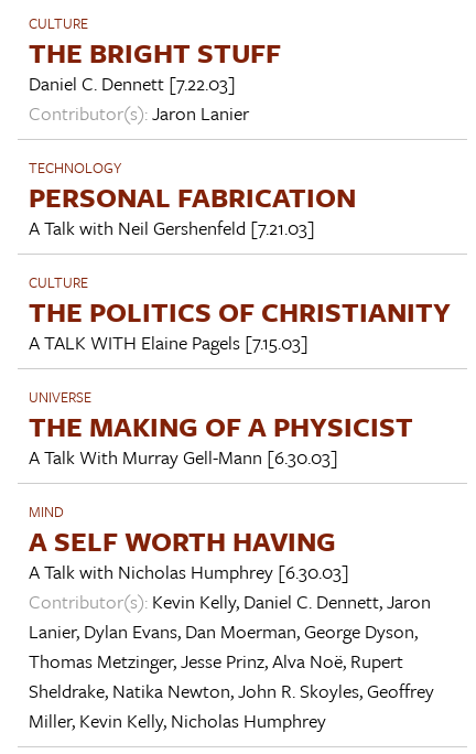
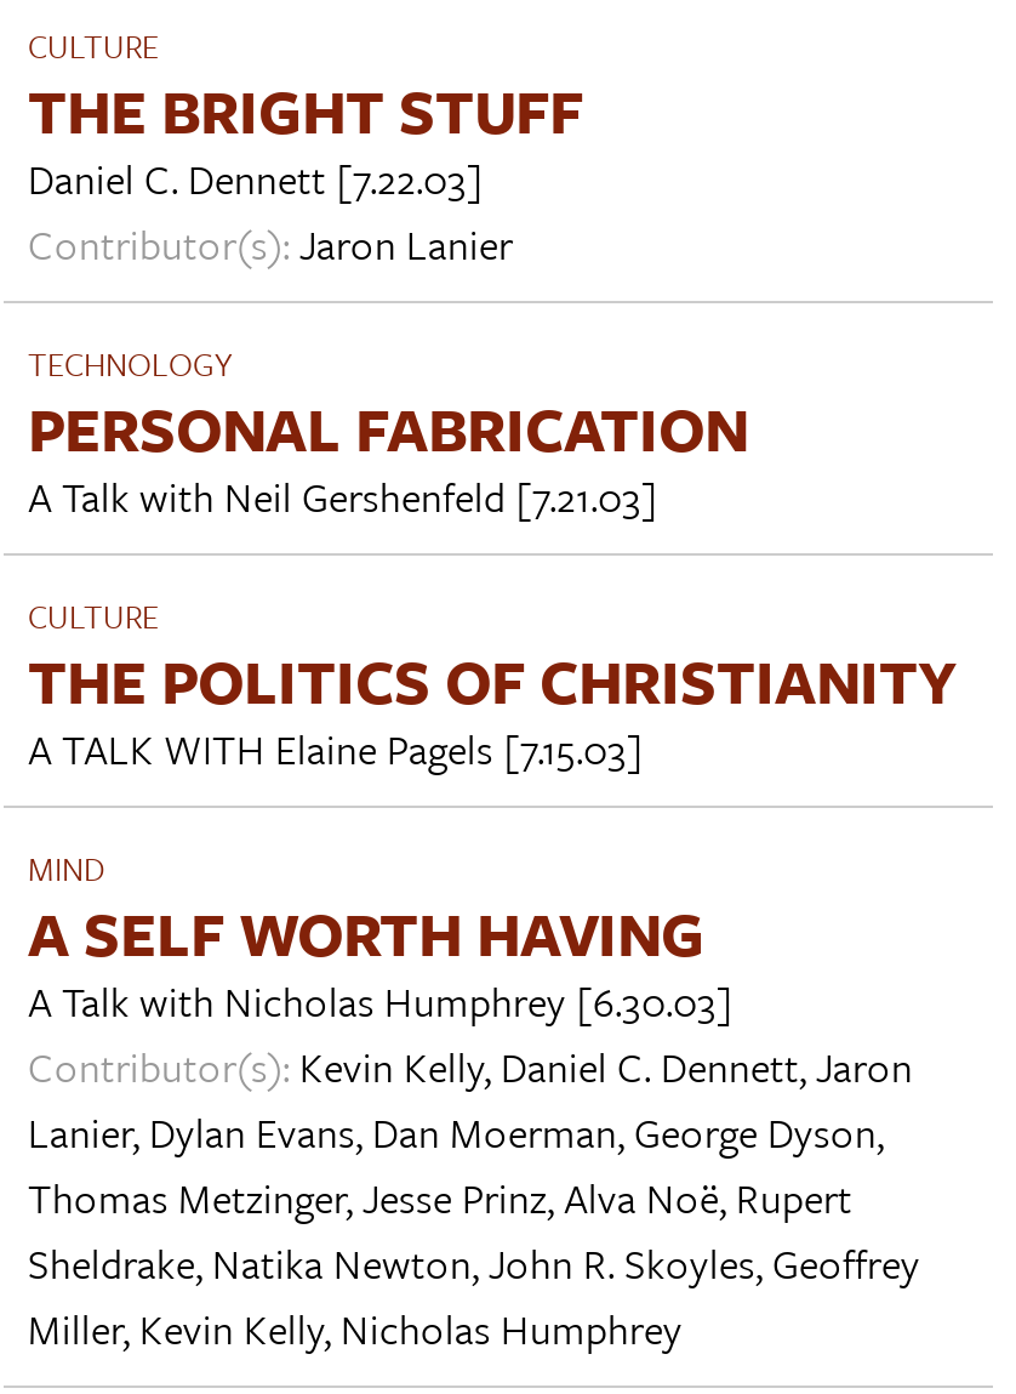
[29,385,413,470] UNIVERSE | THE MAKING OF A PHYSICIST | A Talk With Murray Gell-Mann [6.30.03] -> none

